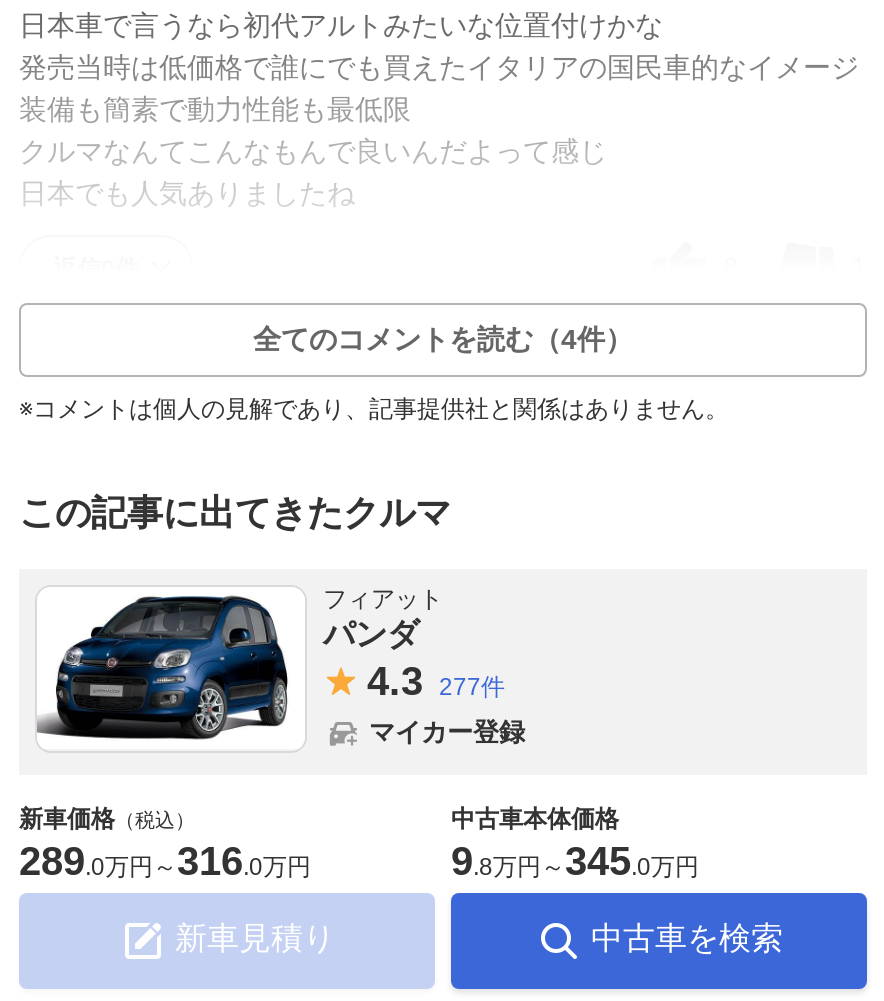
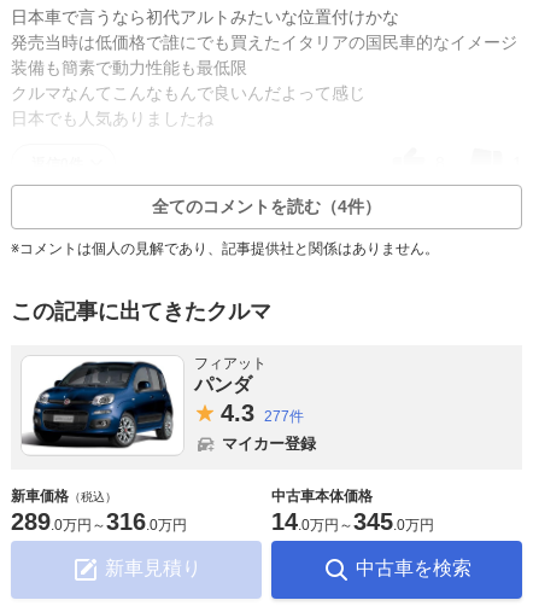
[451,839,699,883] 9. 8万円～345. 0万円 -> [271,508,434,535] 14. 0万円～345. 0万円

